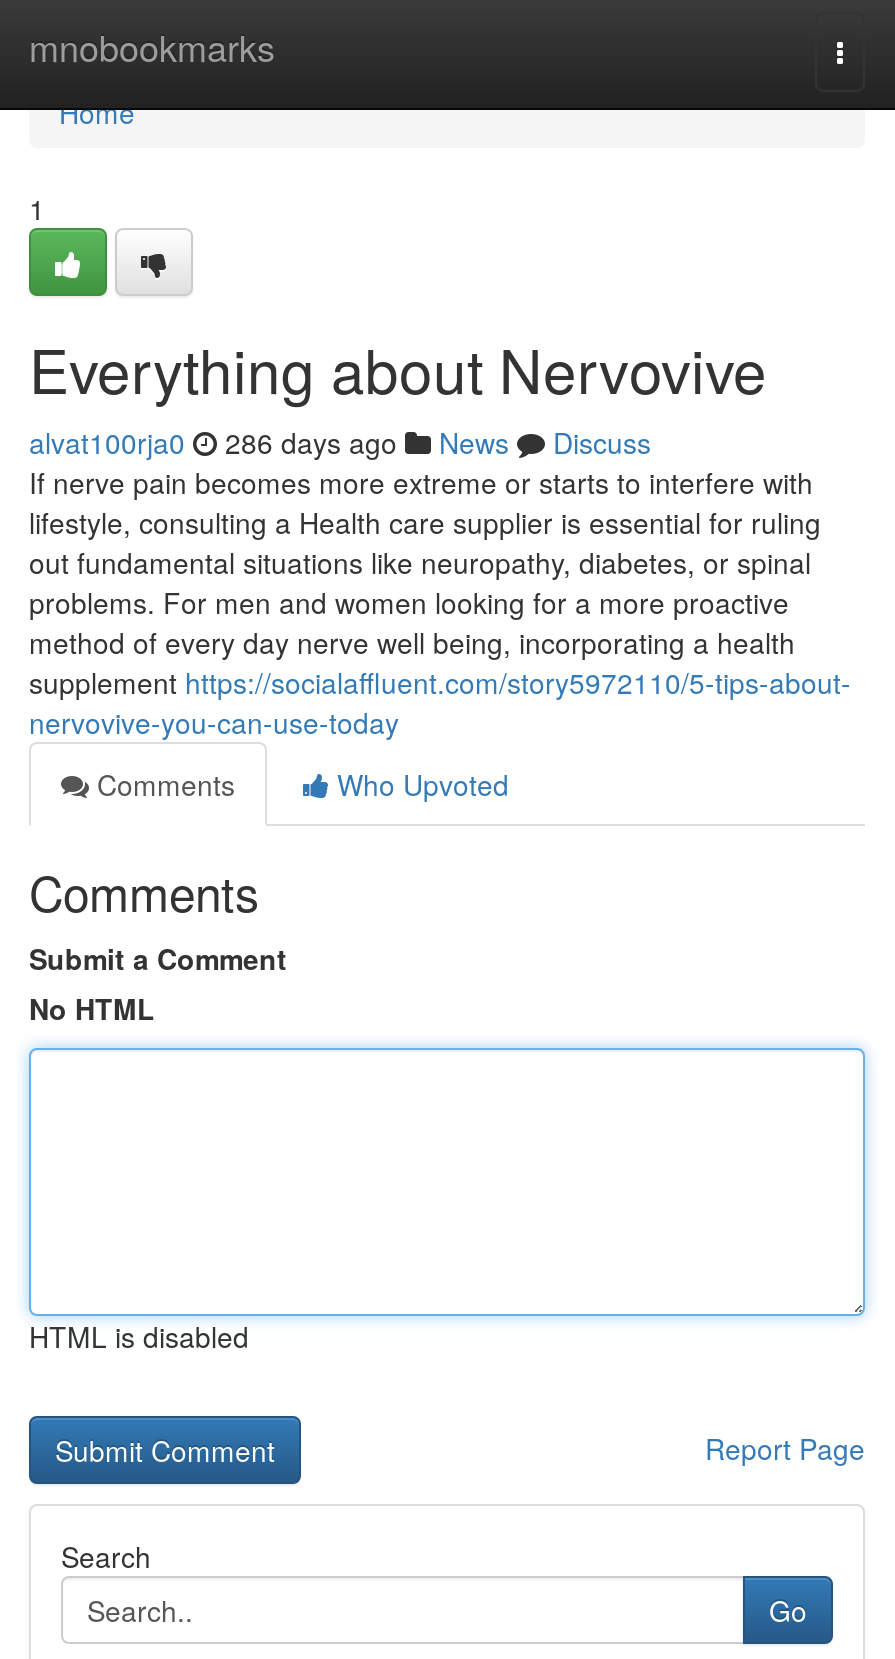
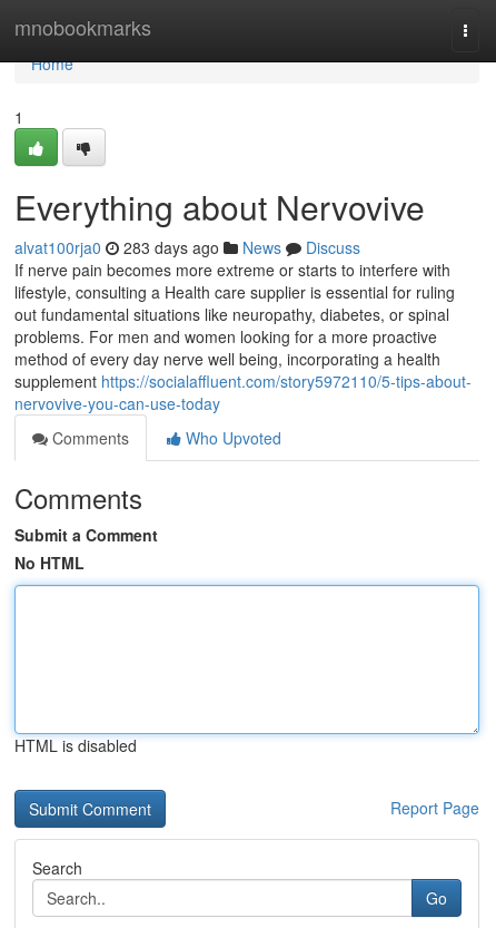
[29,422,651,462] alvat100rja0 286 days ago News Discuss -> [14,236,360,258] alvat100rja0 283 days ago News Discuss

